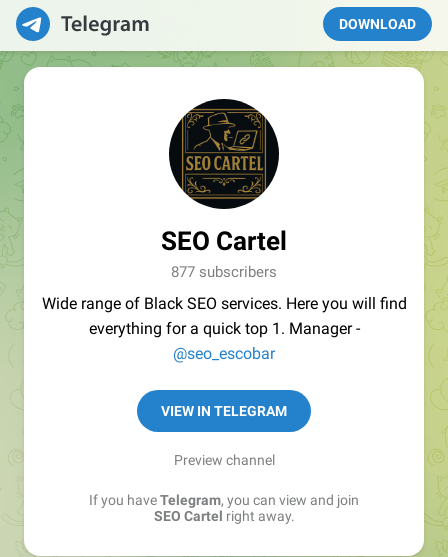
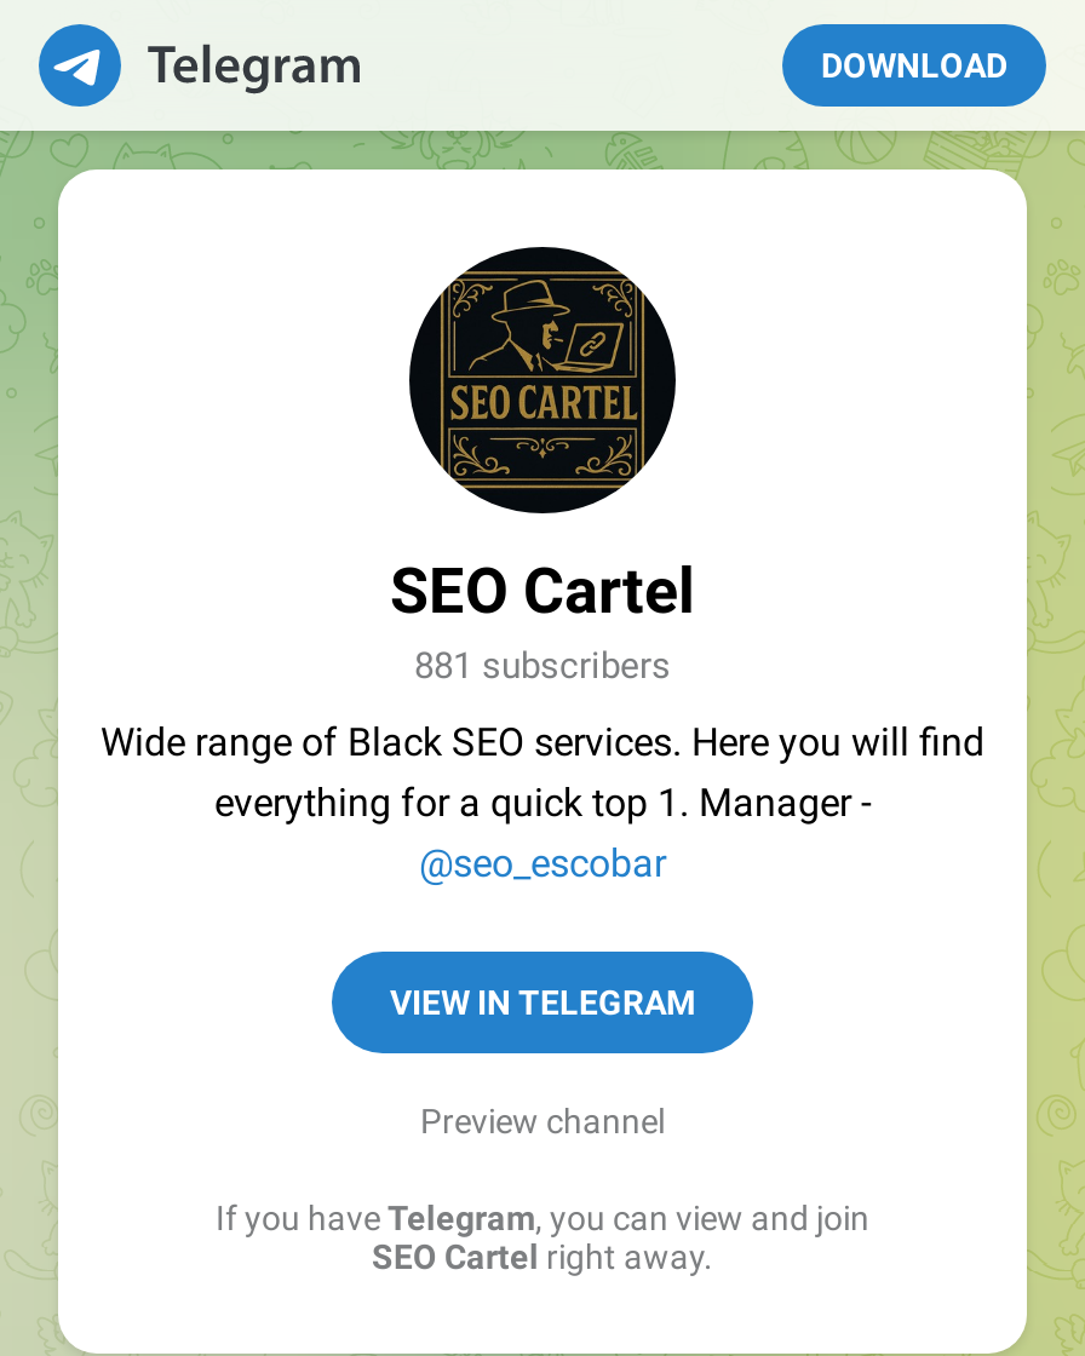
[171,263,277,281] 877 subscribers -> [414,644,671,688] 881 subscribers

